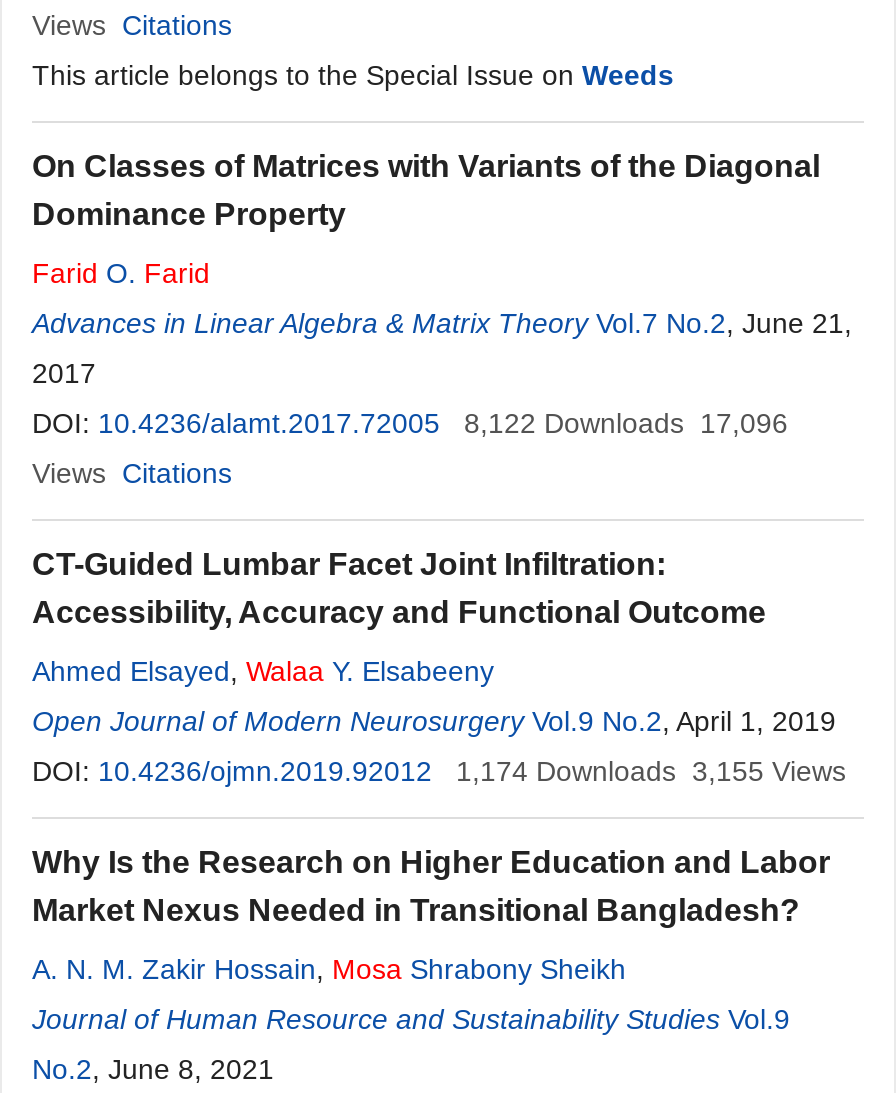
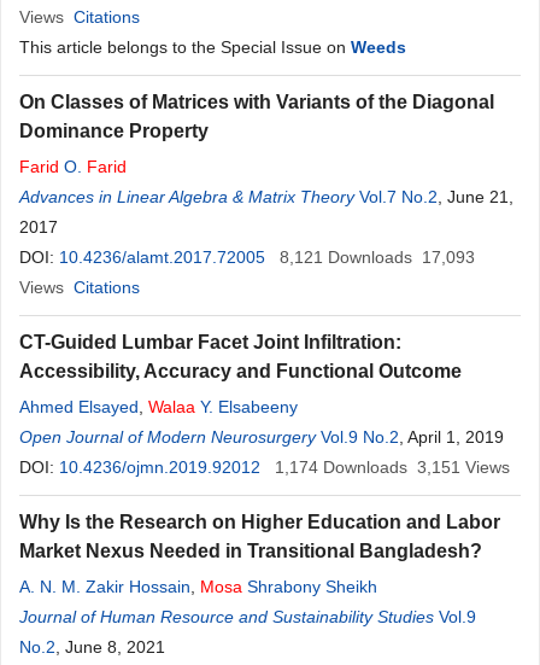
[32,407,788,439] DOI: 10.4236/alamt.2017.72005 8,122 Downloads 17,096 -> [19,247,475,267] DOI: 10.4236/alamt.2017.72005 8,121 Downloads 17,093
[456,755,846,787] 1,174 Downloads 3,155 Views -> [275,457,510,477] 1,174 Downloads 3,151 Views

